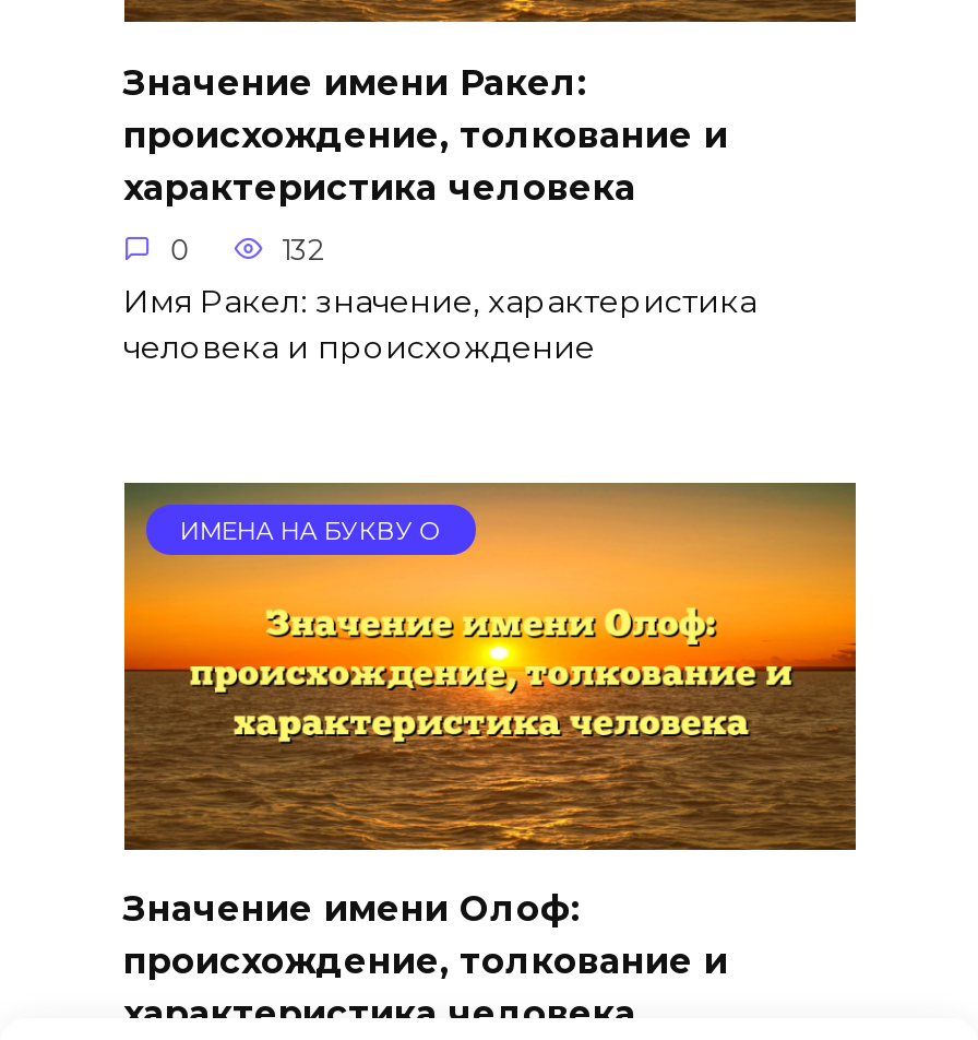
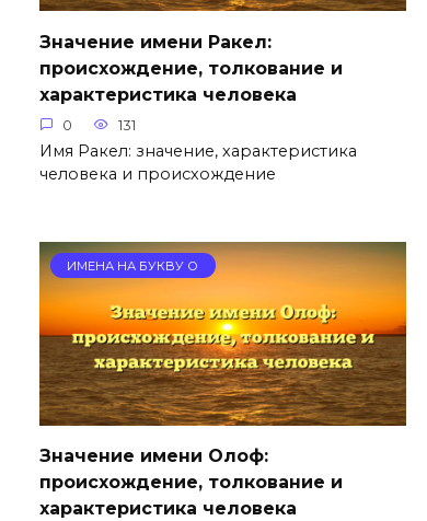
[282,233,323,266] 132 -> [118,117,136,133] 131

